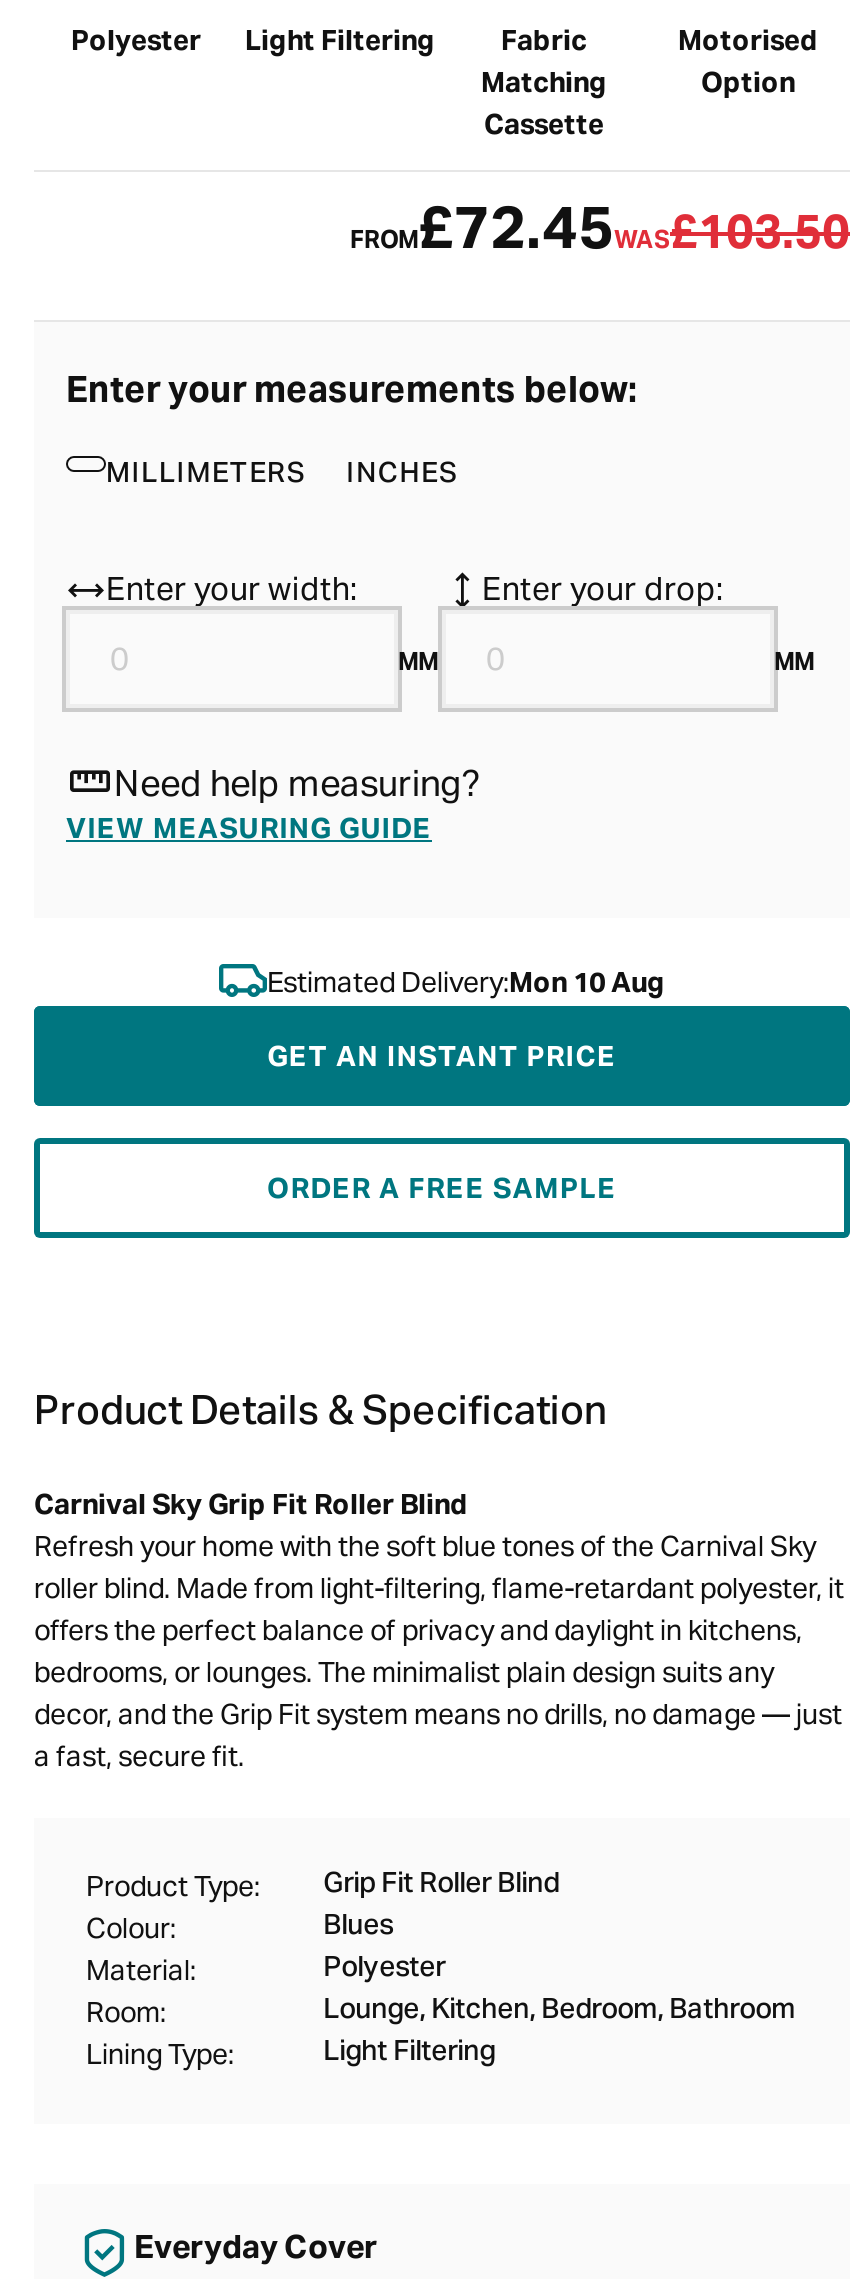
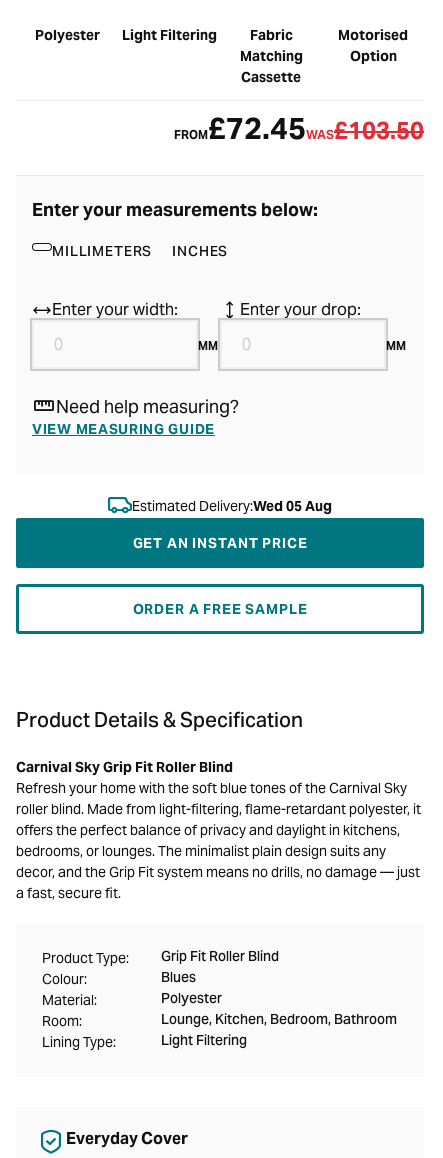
[267,965,665,1001] Estimated Delivery:Mon 10 Aug -> [132,497,332,515] Estimated Delivery:Wed 05 Aug

